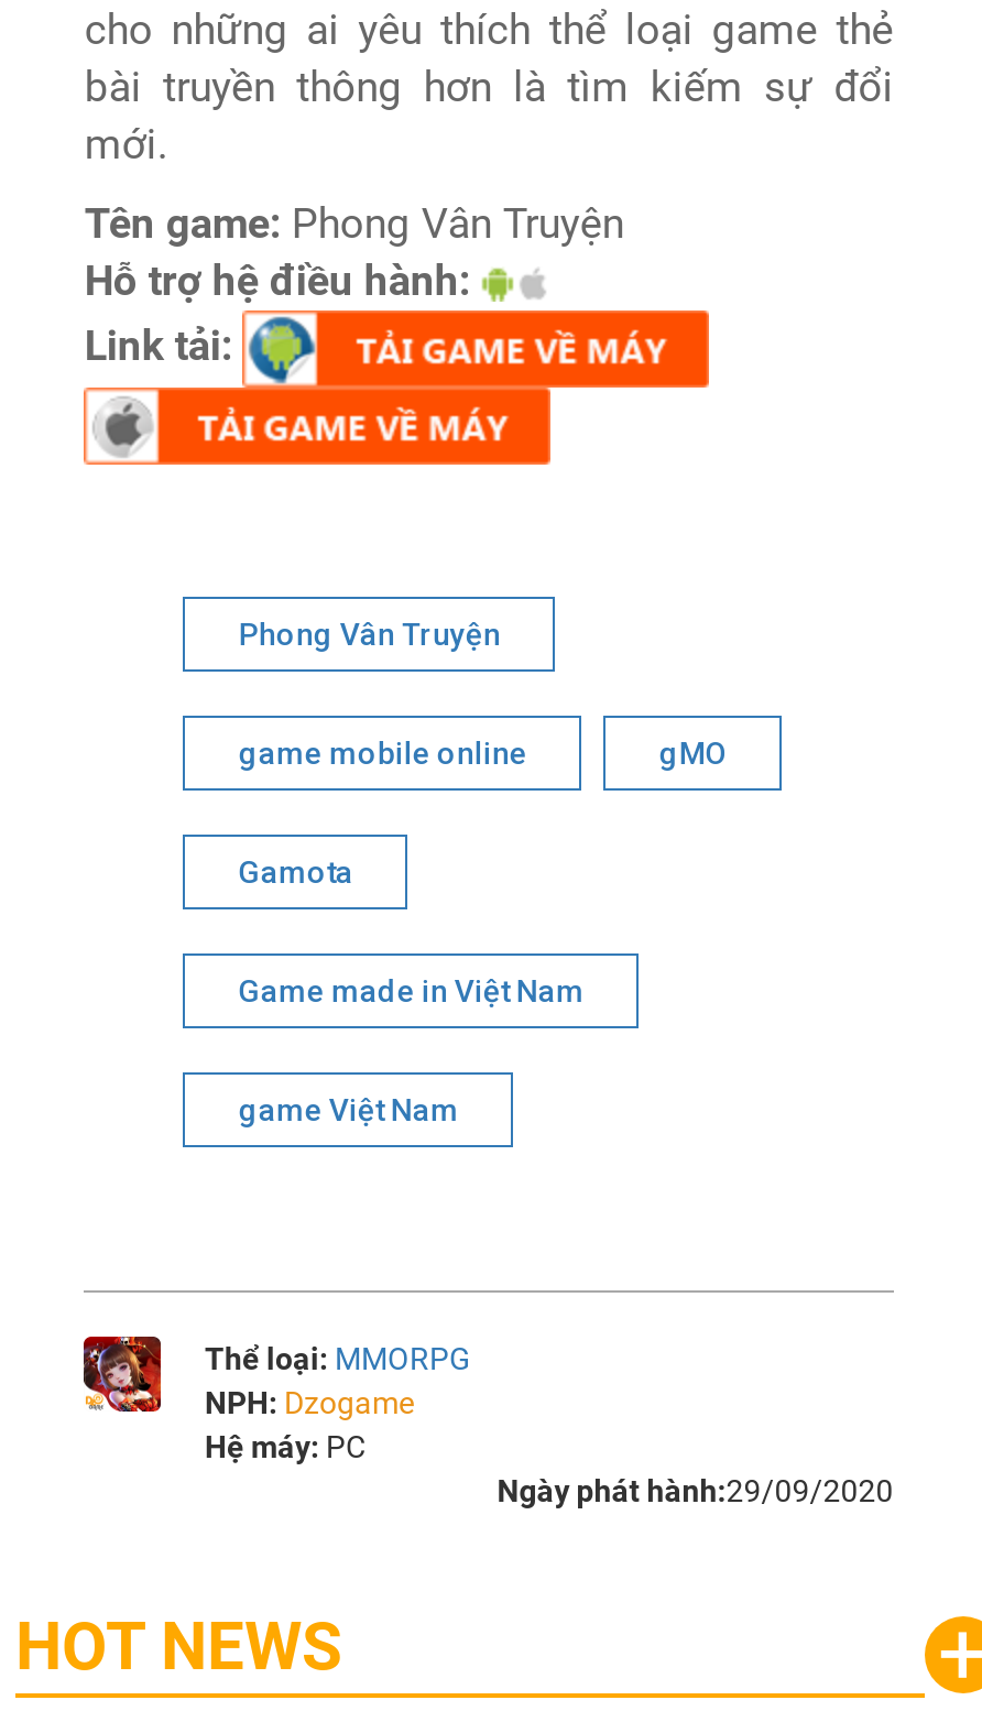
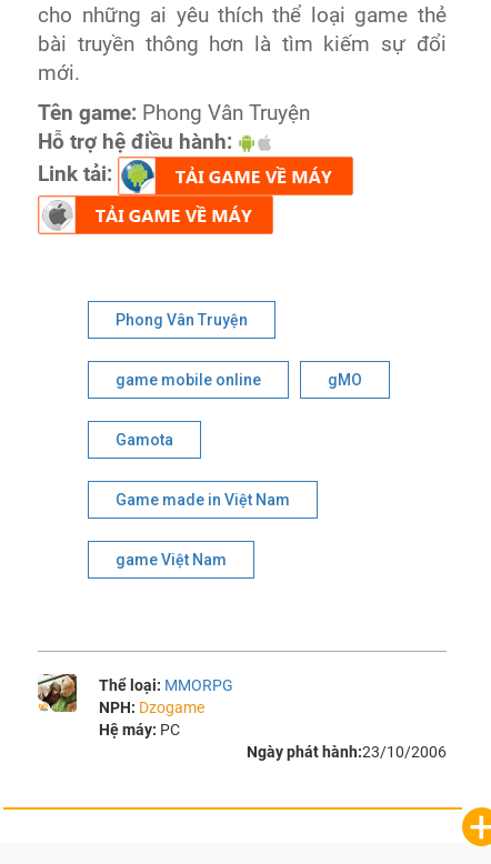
[81,1334,163,1414] [image] -> [38,674,78,713] [image]
[15,1473,893,1684] Ngày phát hành:29/09/2020 | HOT NEWS -> [246,743,446,760] Ngày phát hành:23/10/2006

